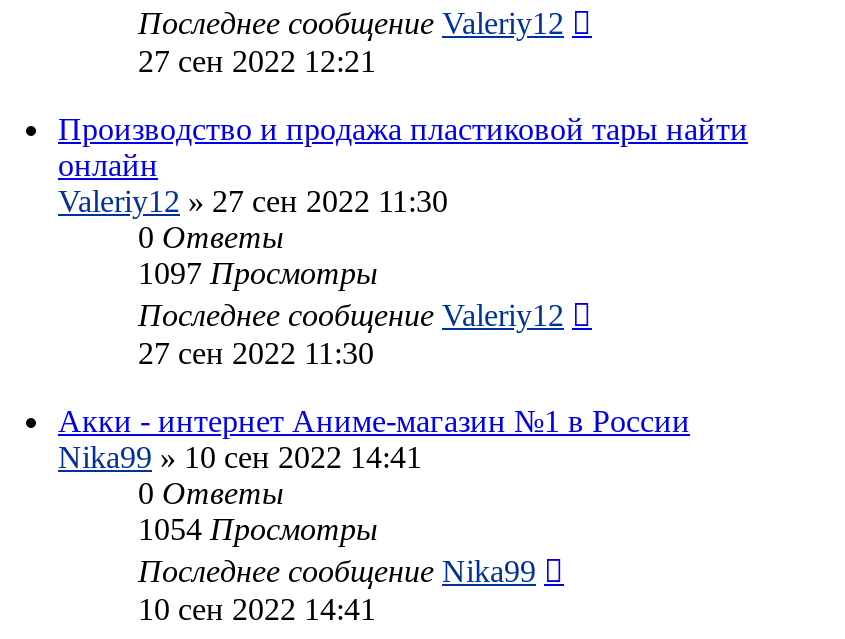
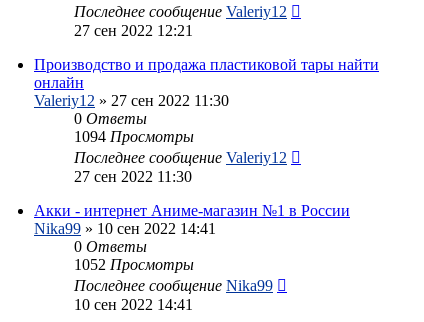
[138,256,378,290] 1097 Просмотры -> [74,128,194,145] 1094 Просмотры
[138,512,378,546] 1054 Просмотры -> [74,256,194,273] 1052 Просмотры

